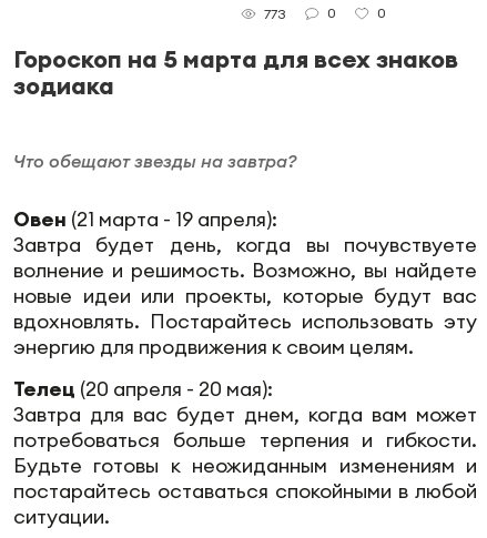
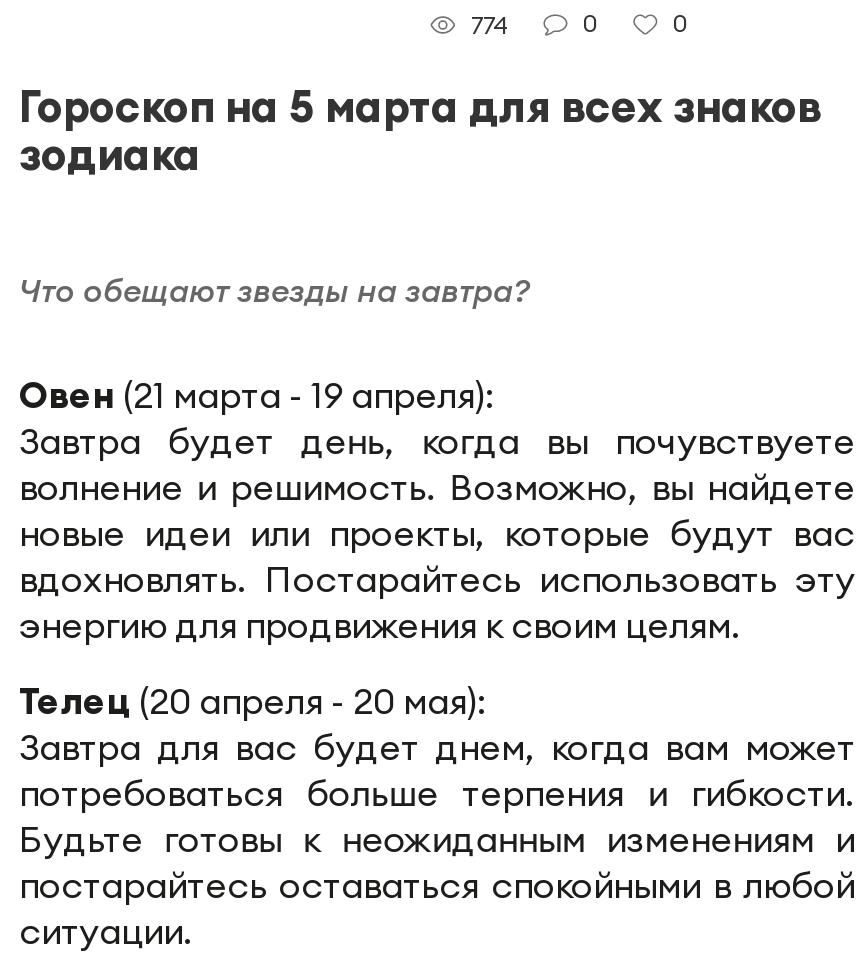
[264,5,286,22] 773 -> [471,10,509,40] 774

